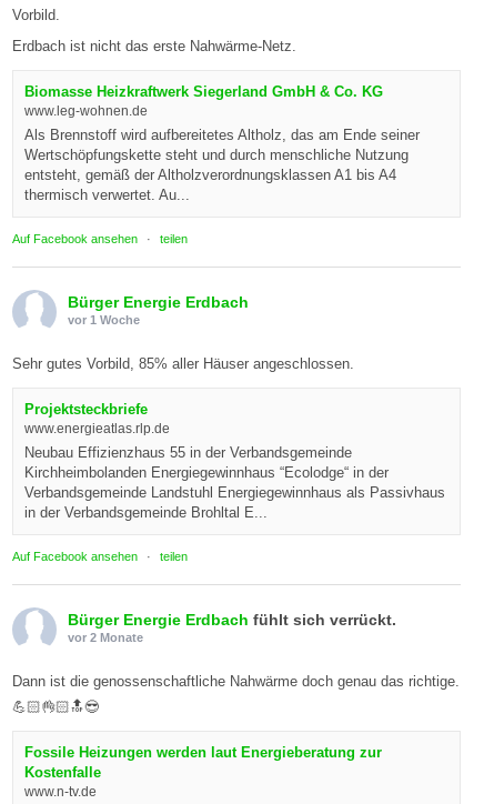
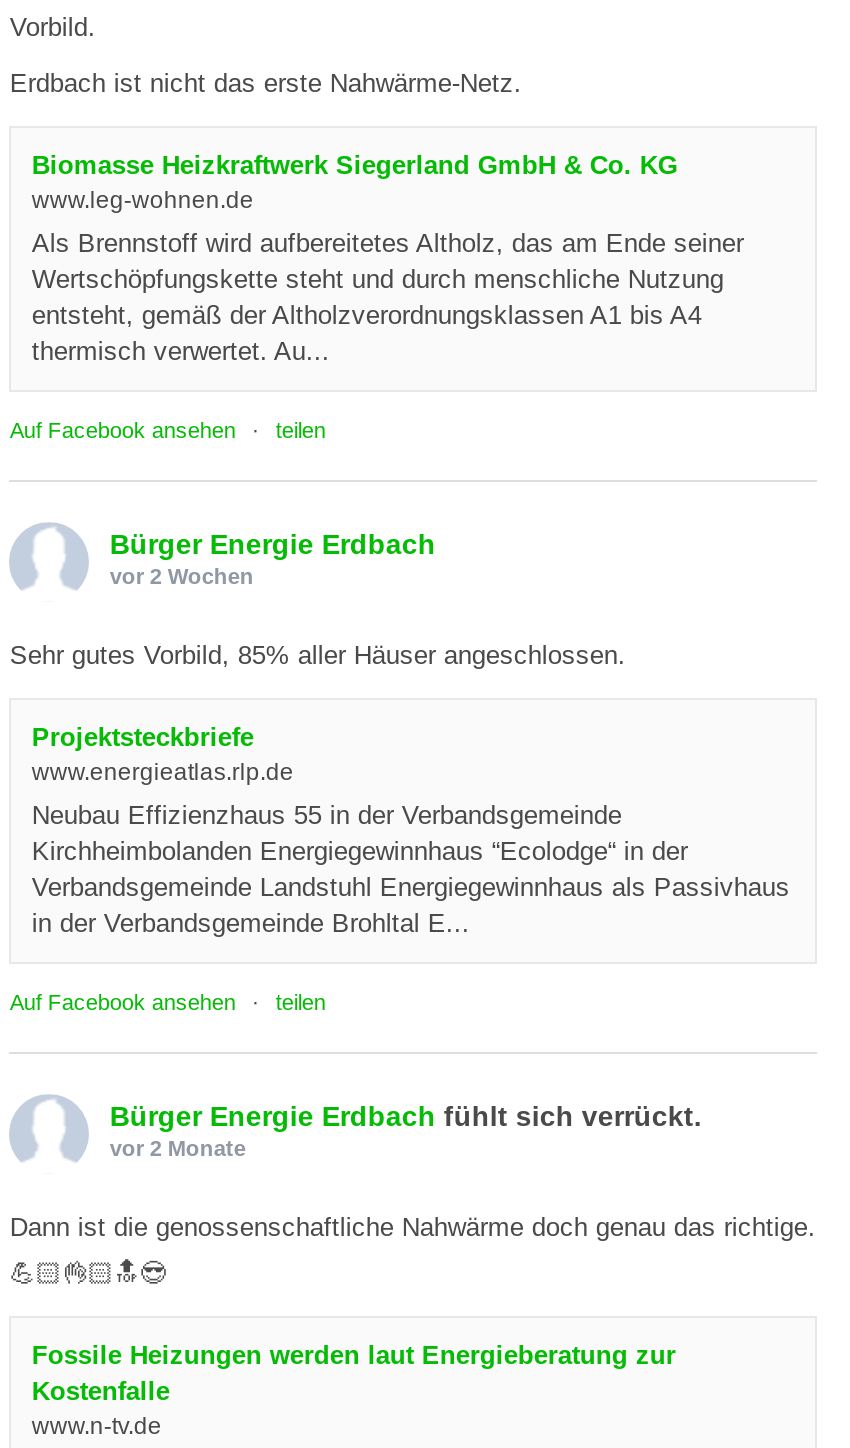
[68,313,140,327] vor 1 Woche -> [110,565,254,589] vor 2 Wochen

